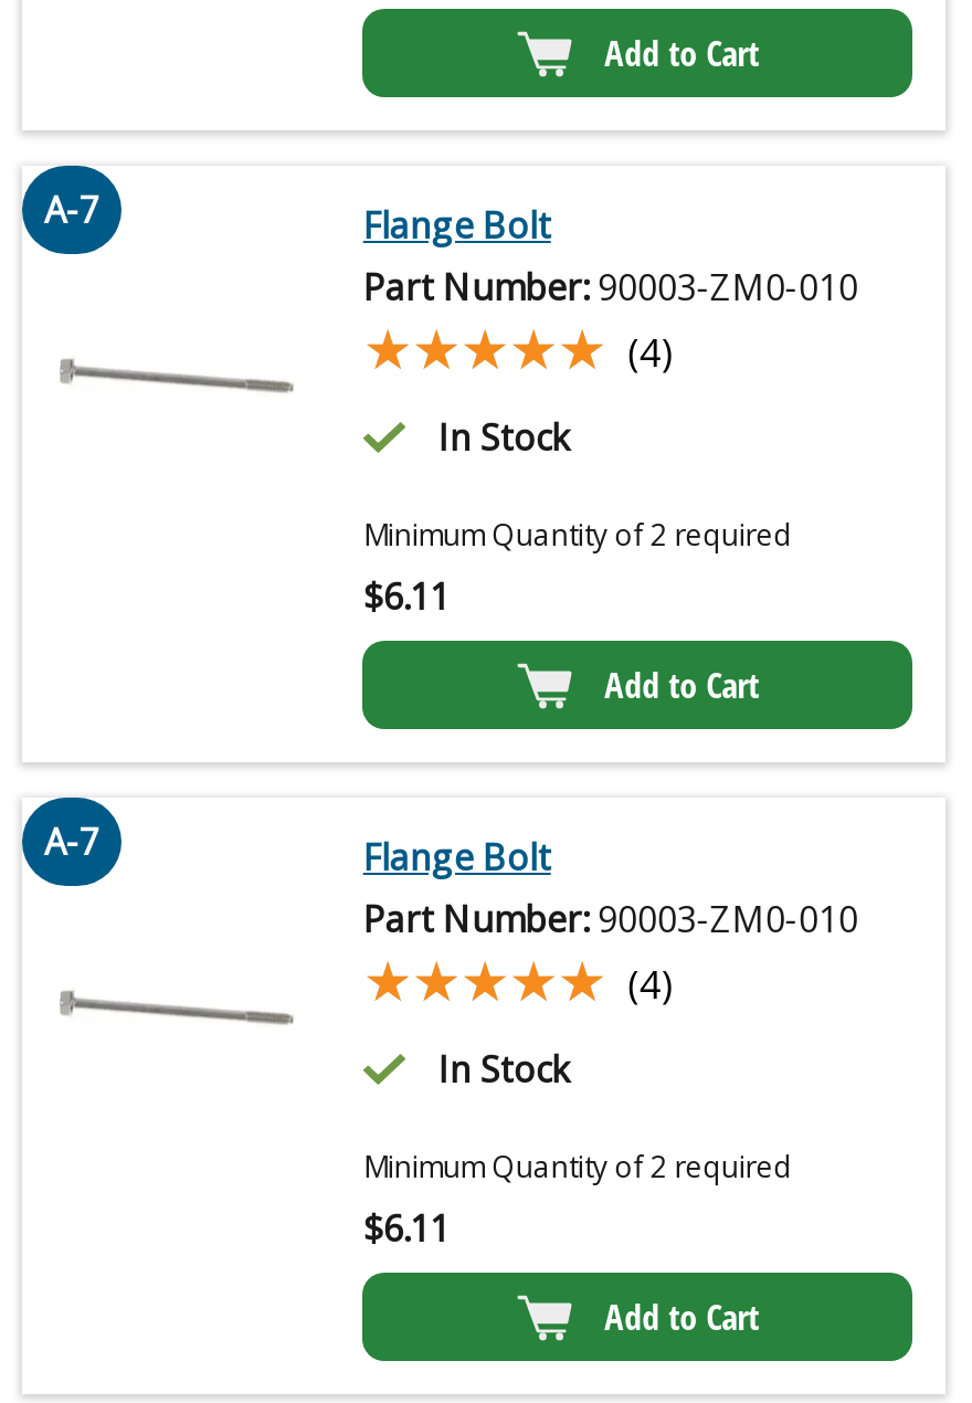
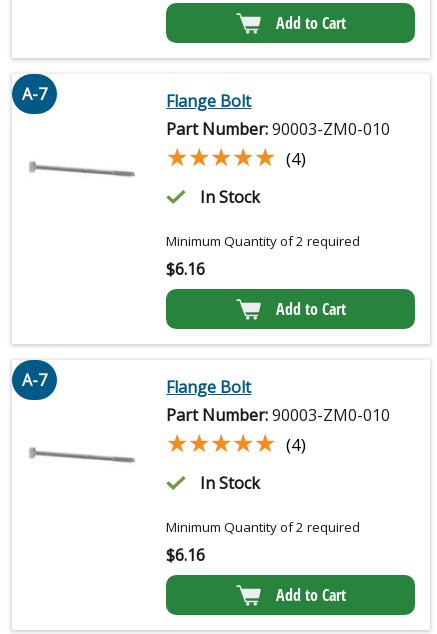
[363,572,449,620] $6.11 -> [166,258,205,280] $6.16
[363,1204,449,1252] $6.11 -> [166,544,205,566] $6.16

